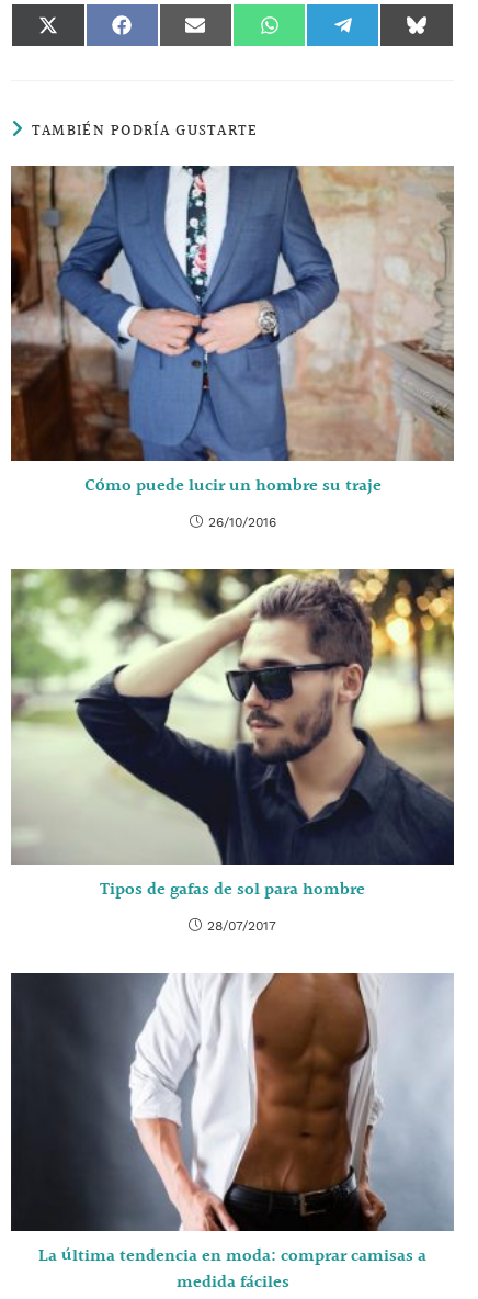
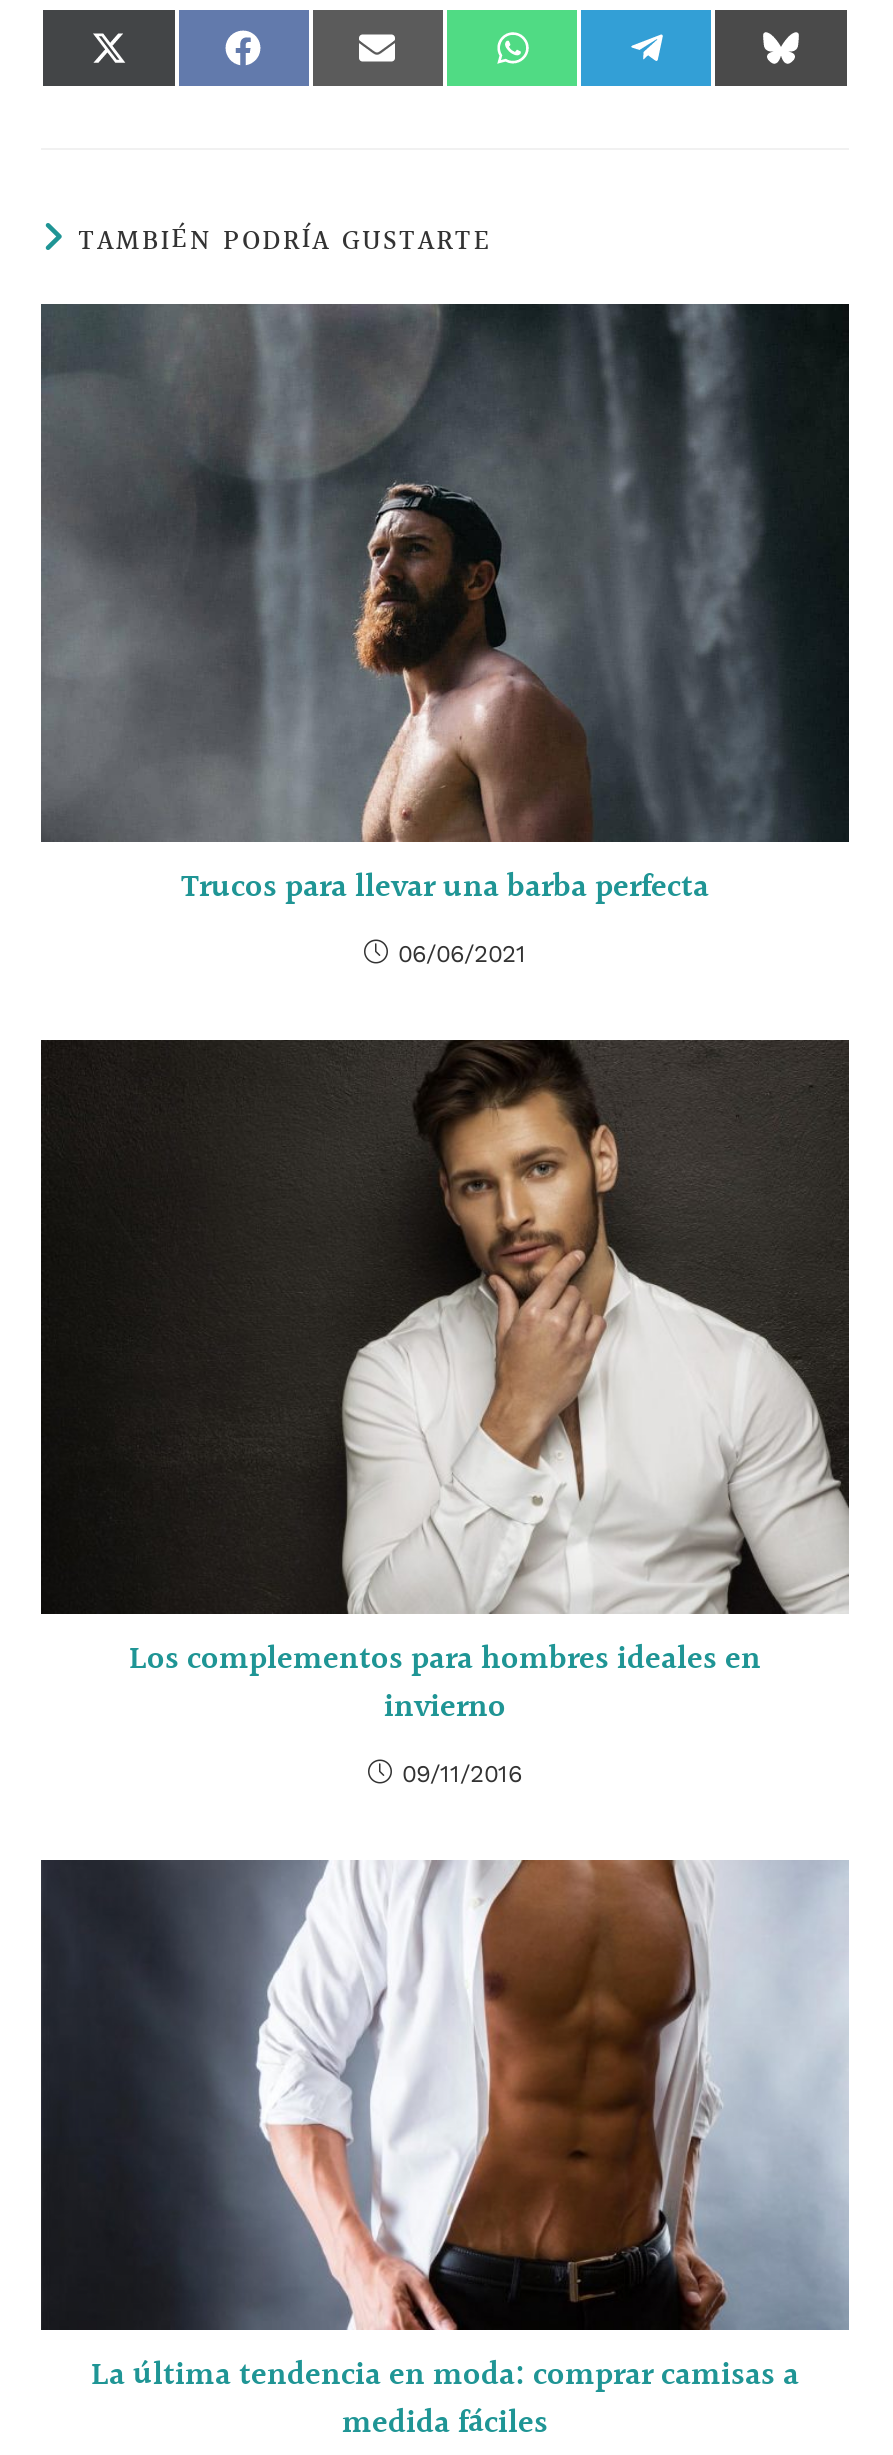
[10,165,455,500] [image] | Cómo puede lucir un hombre su traje -> [39,302,851,914] [image] | Trucos para llevar una barba perfecta
[208,514,276,530] 26/10/2016 -> [398,940,526,968] 06/06/2021
[10,568,455,903] [image] | Tipos de gafas de sol para hombre -> [39,1038,851,1735] [image] | Los complementos para hombres ideales en | invierno
[207,918,276,933] 28/07/2017 -> [402,1761,522,1789] 09/11/2016

